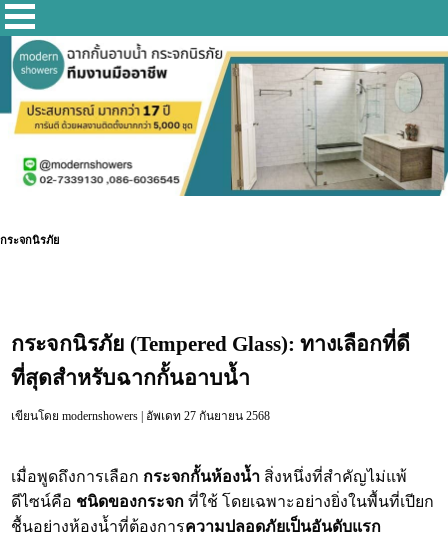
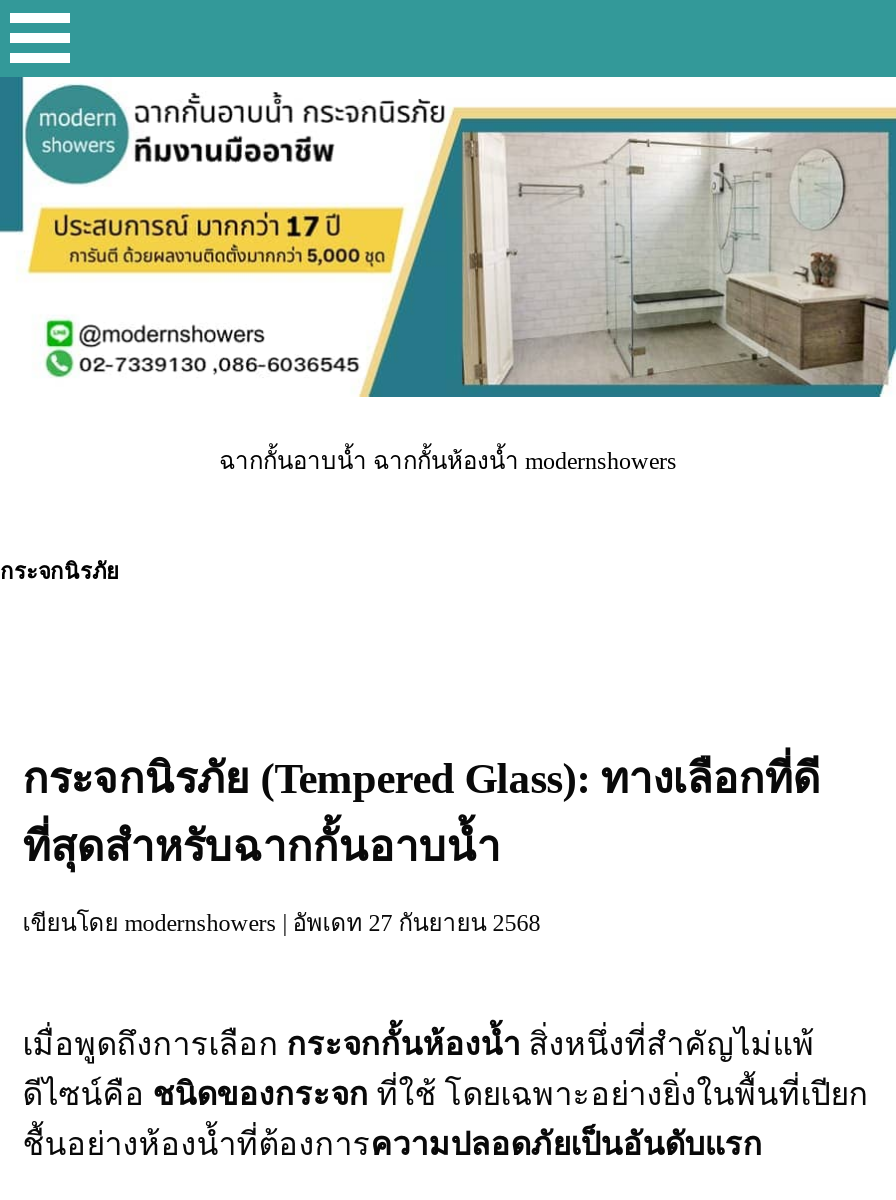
none -> [219,447,677,475] ฉากกั้นอาบน้ำ ฉากกั้นห้องน้ำ modernshowers

